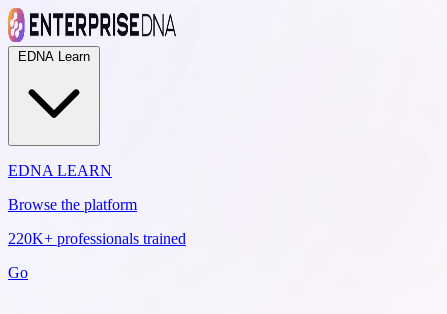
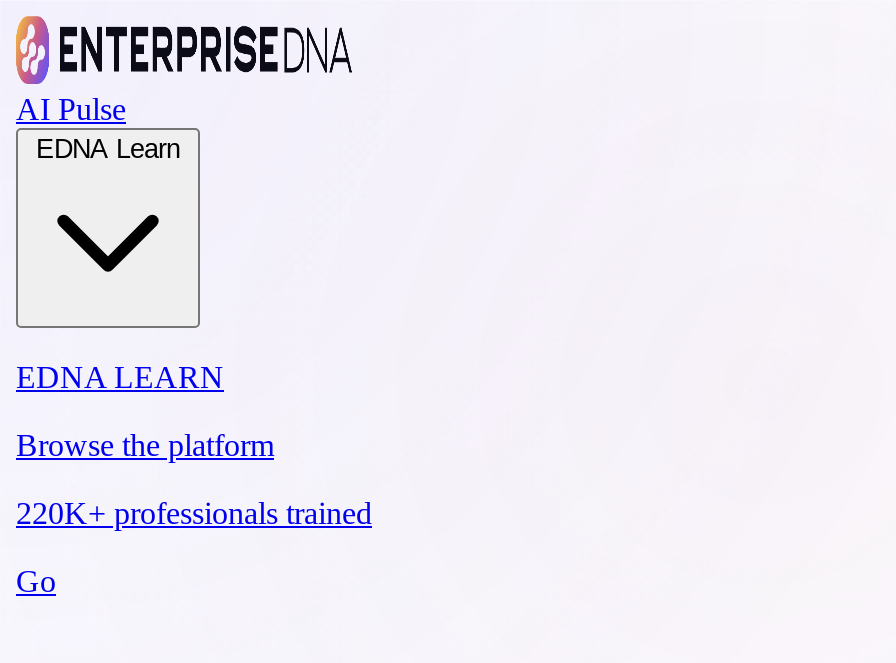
none -> [16,92,126,126] AI Pulse

